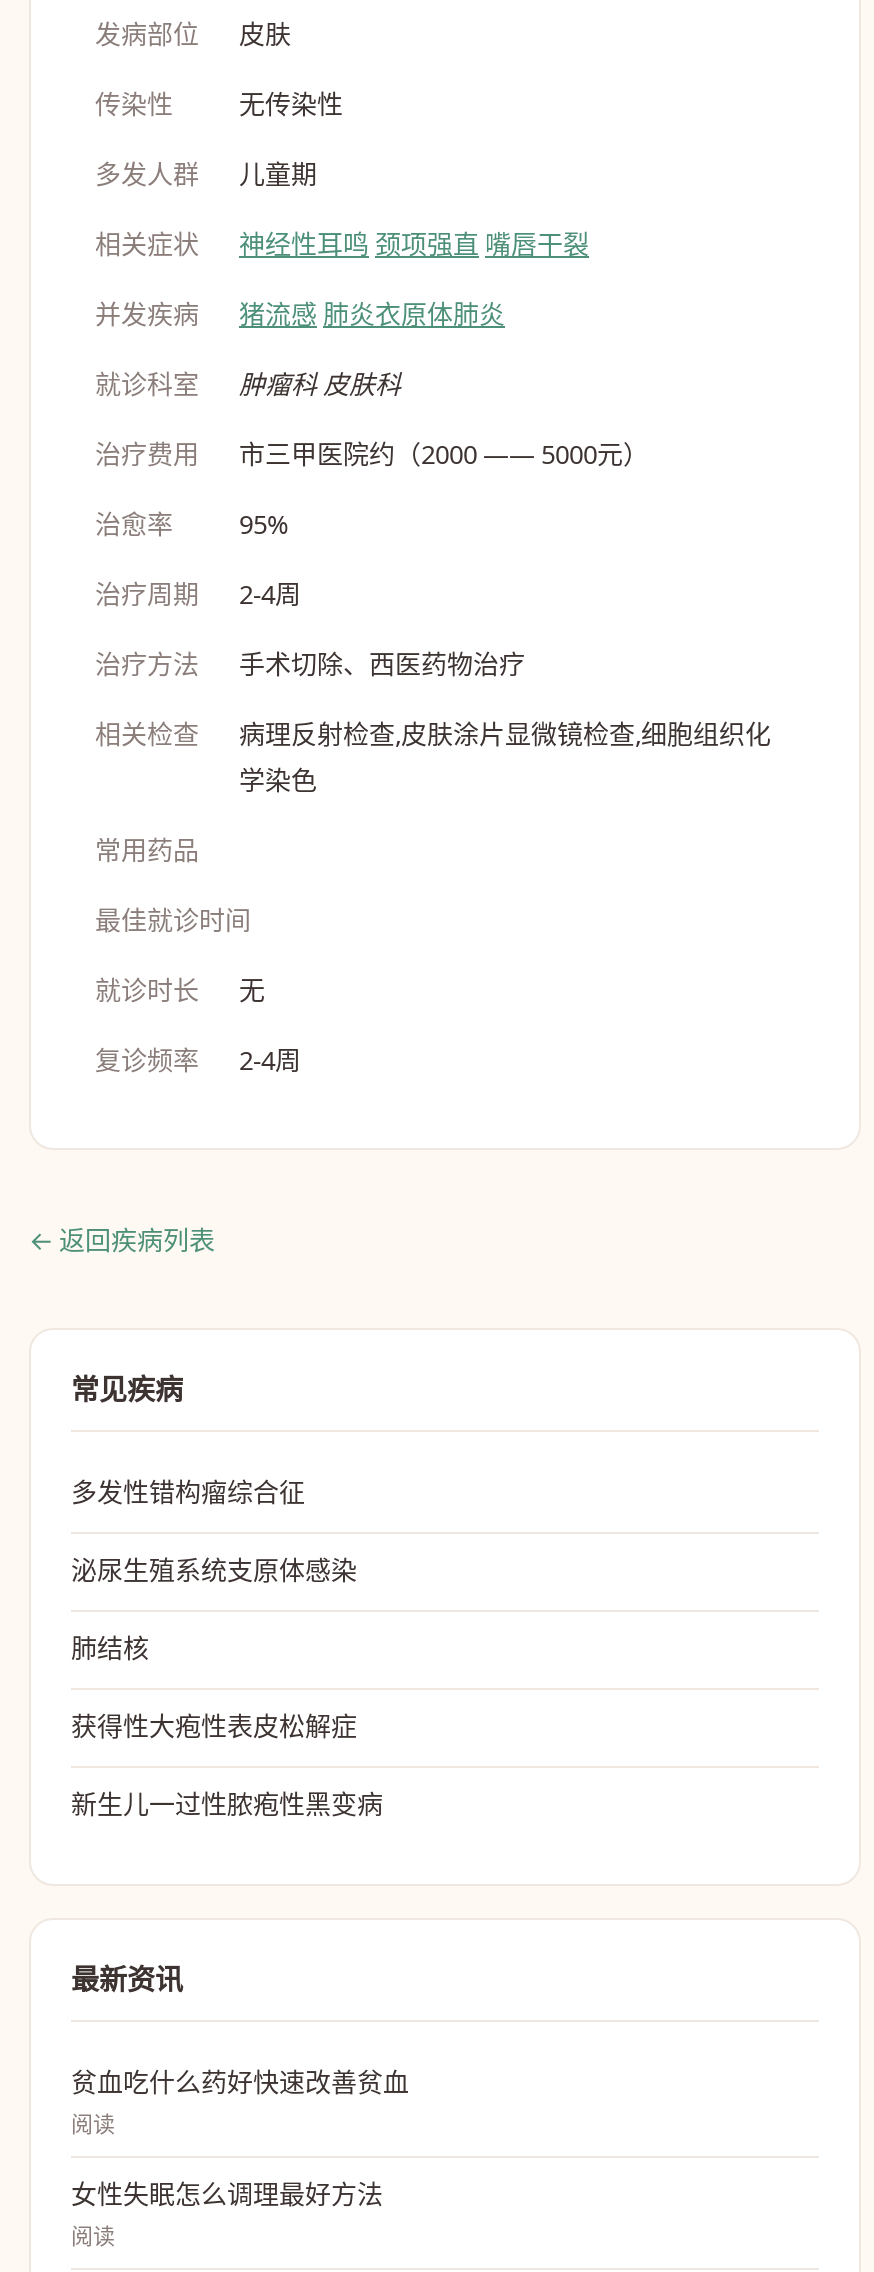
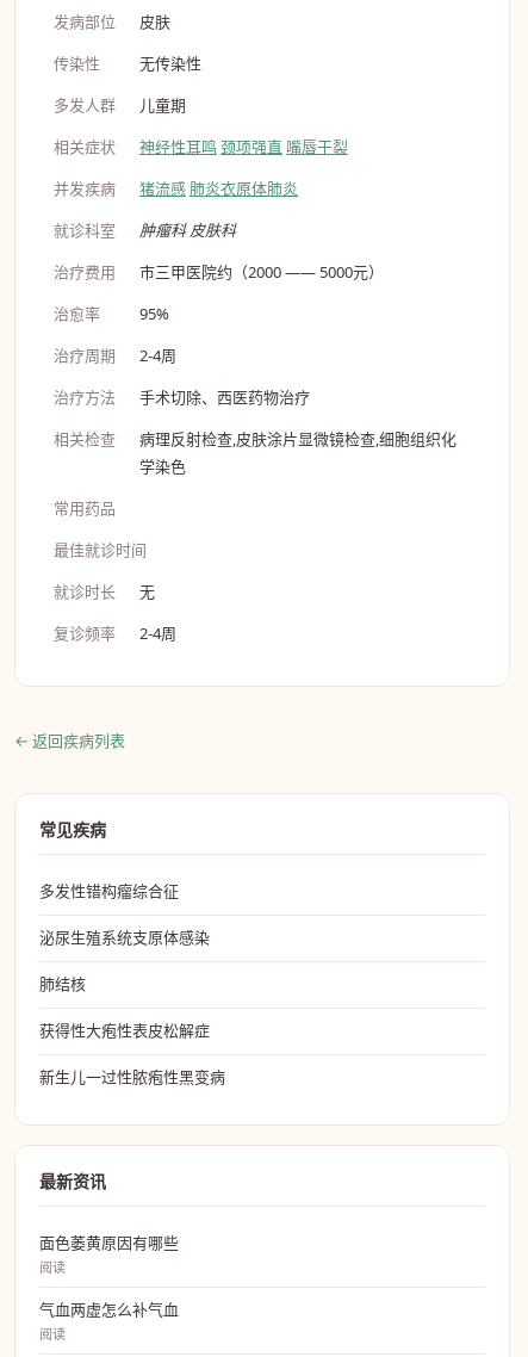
[71,2064,409,2100] 贫血吃什么药好快速改善贫血 -> [39,1232,179,1253] 面色萎黄原因有哪些
[71,2176,383,2212] 女性失眠怎么调理最好方法 -> [39,1299,179,1320] 气血两虚怎么补气血

